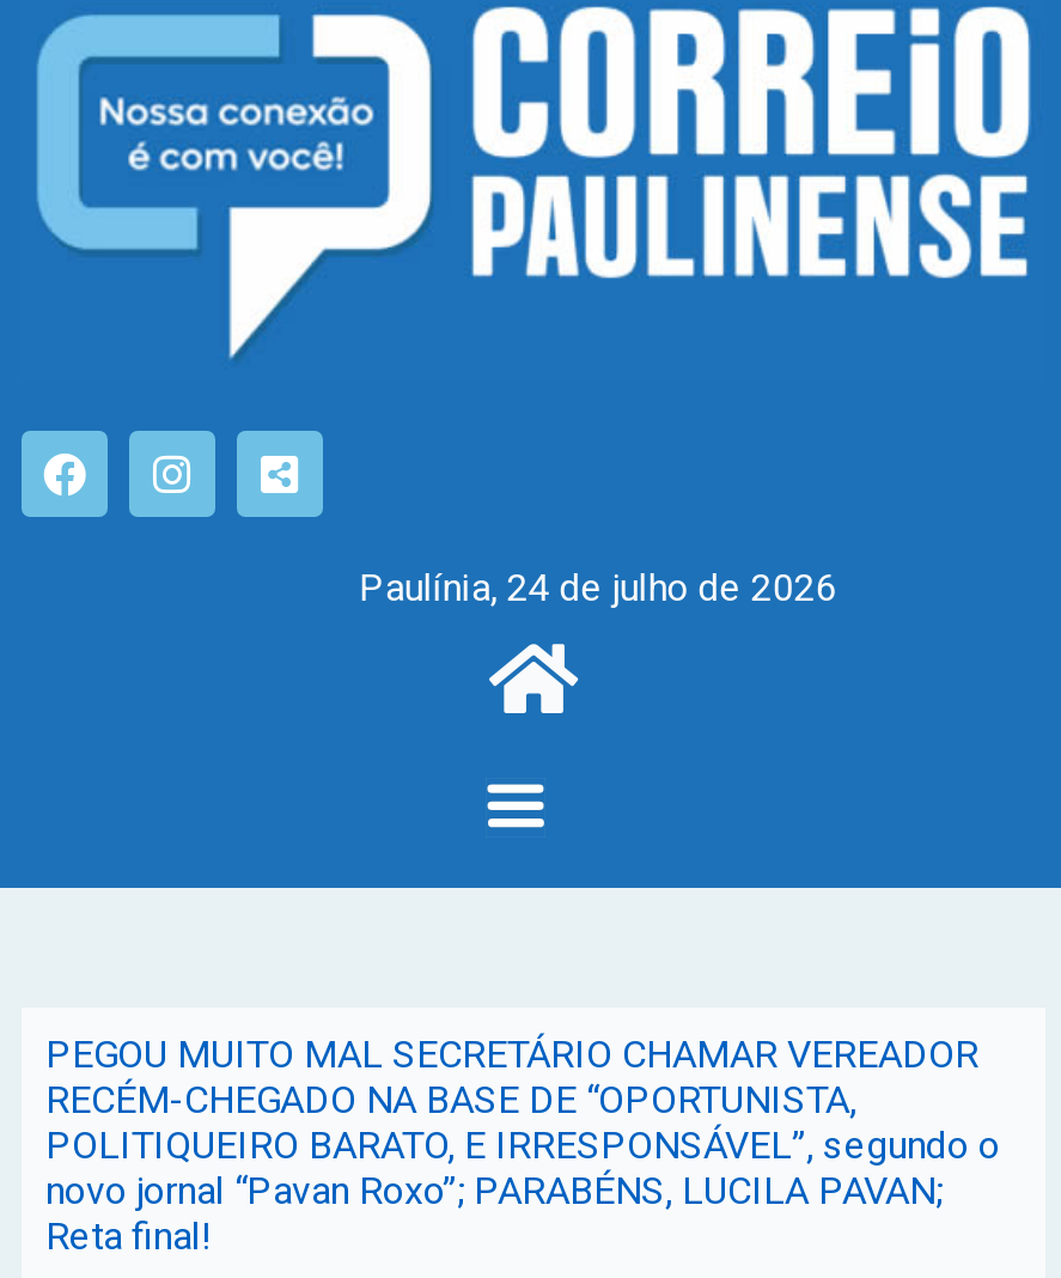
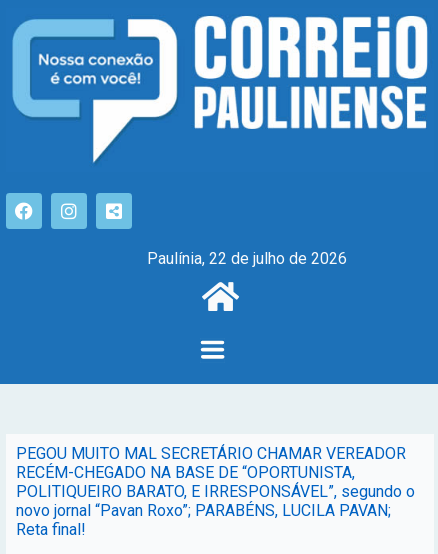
[359,565,837,611] Paulínia, 24 de julho de 2026 -> [147,249,347,268] Paulínia, 22 de julho de 2026

